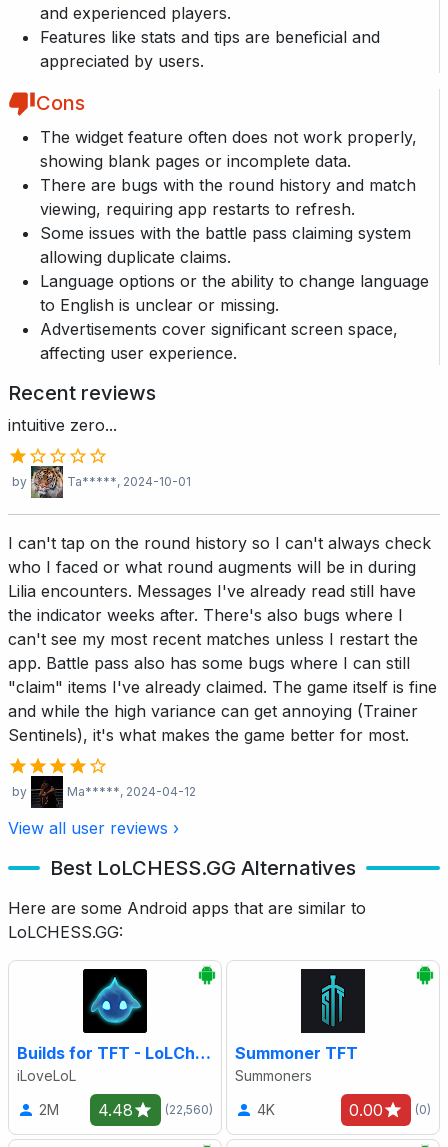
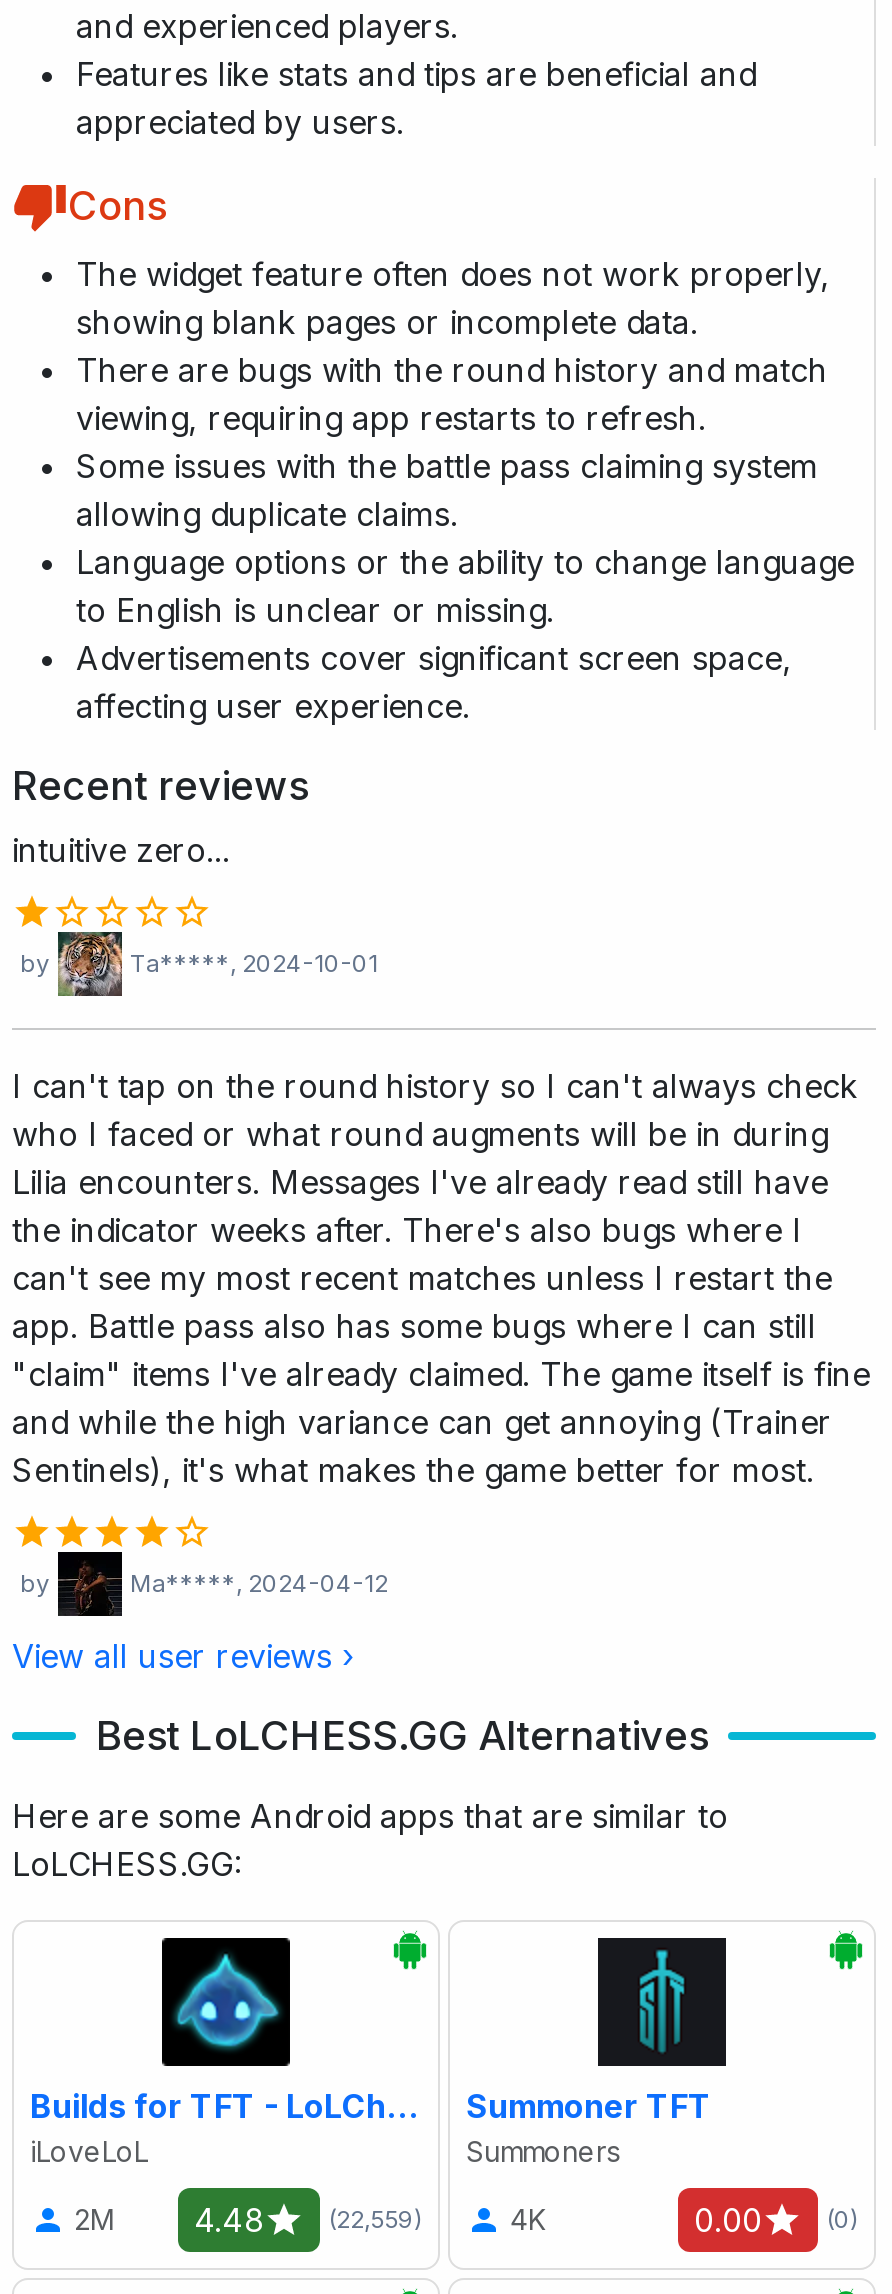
[165,1102,213,1117] (22,560) -> [328,2204,422,2234] (22,559)

